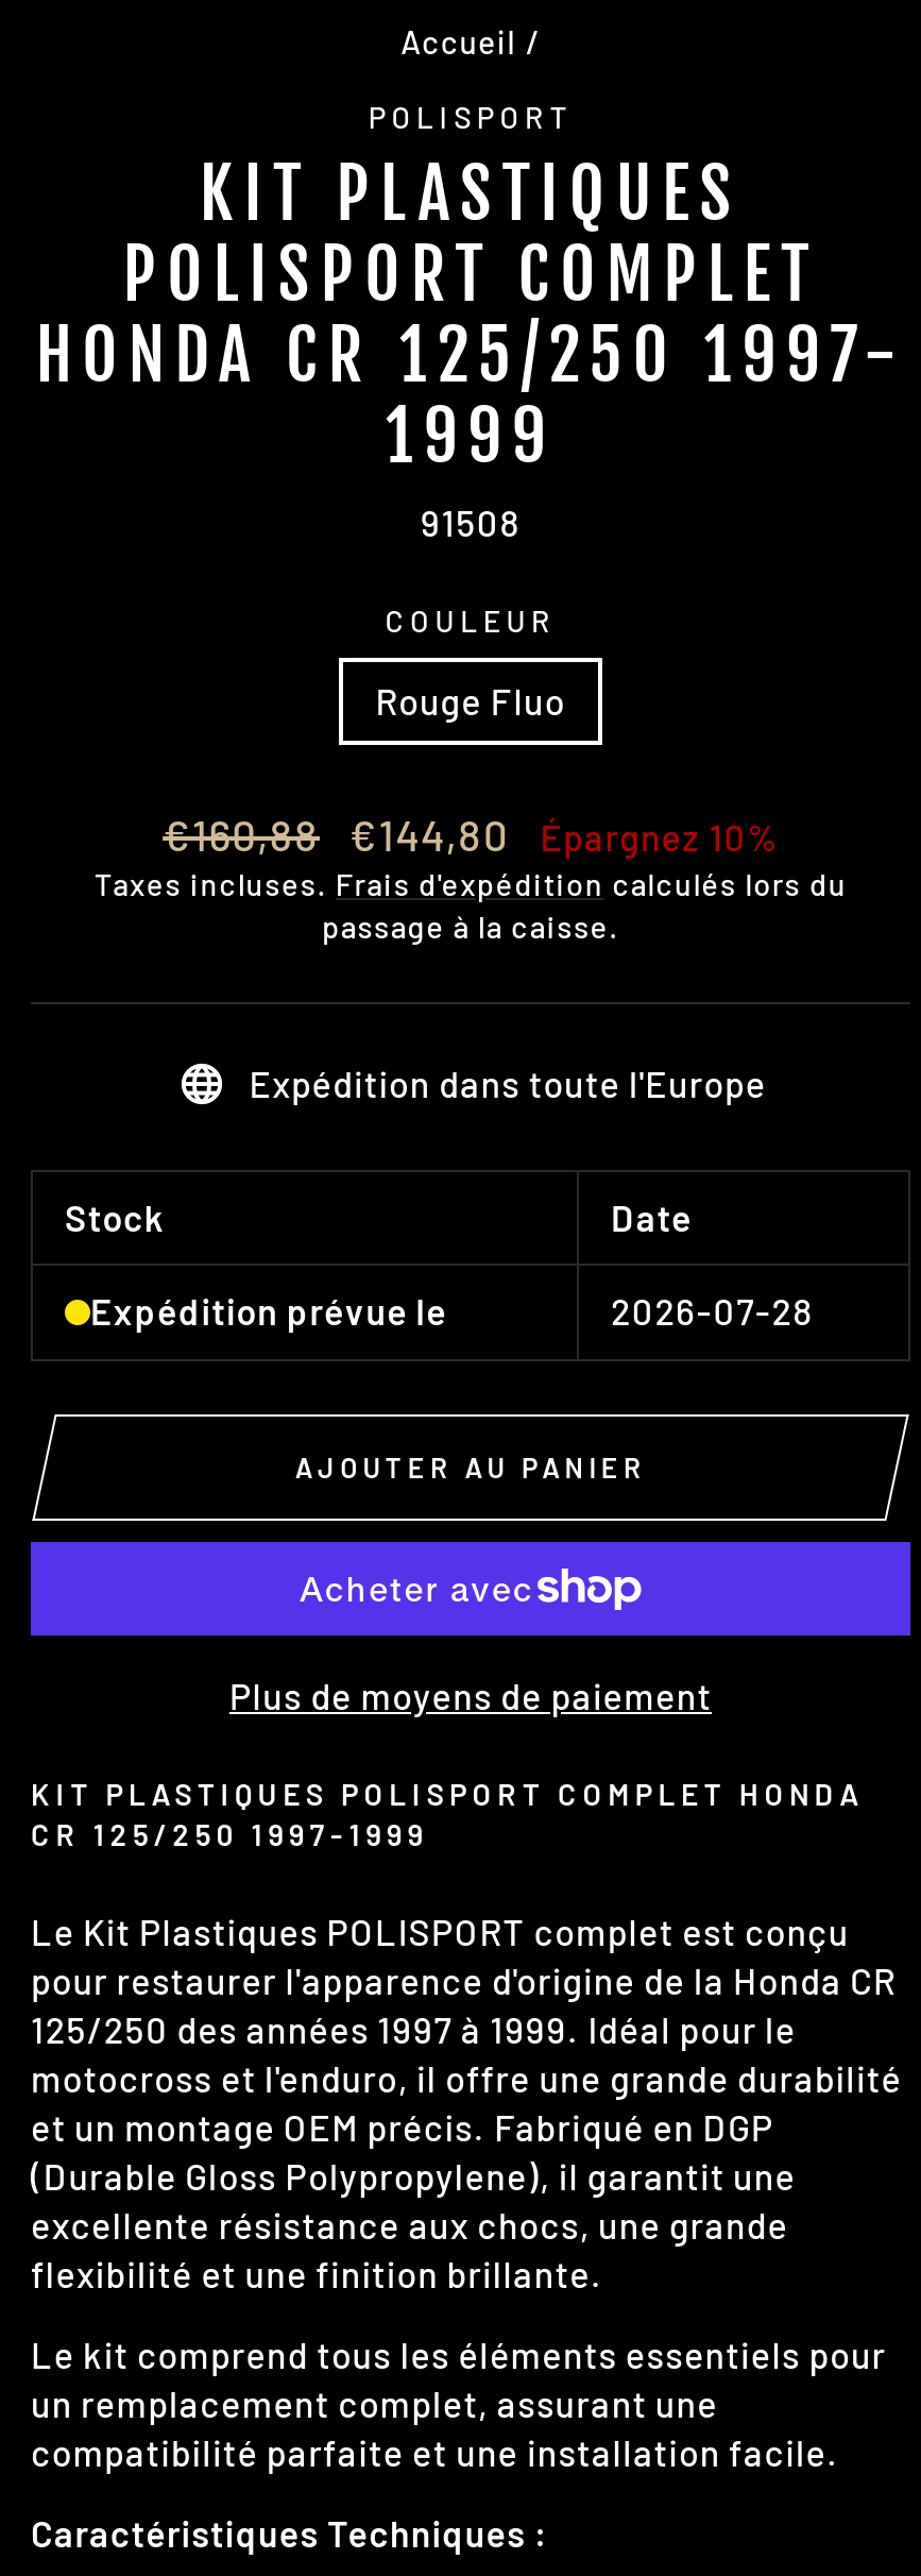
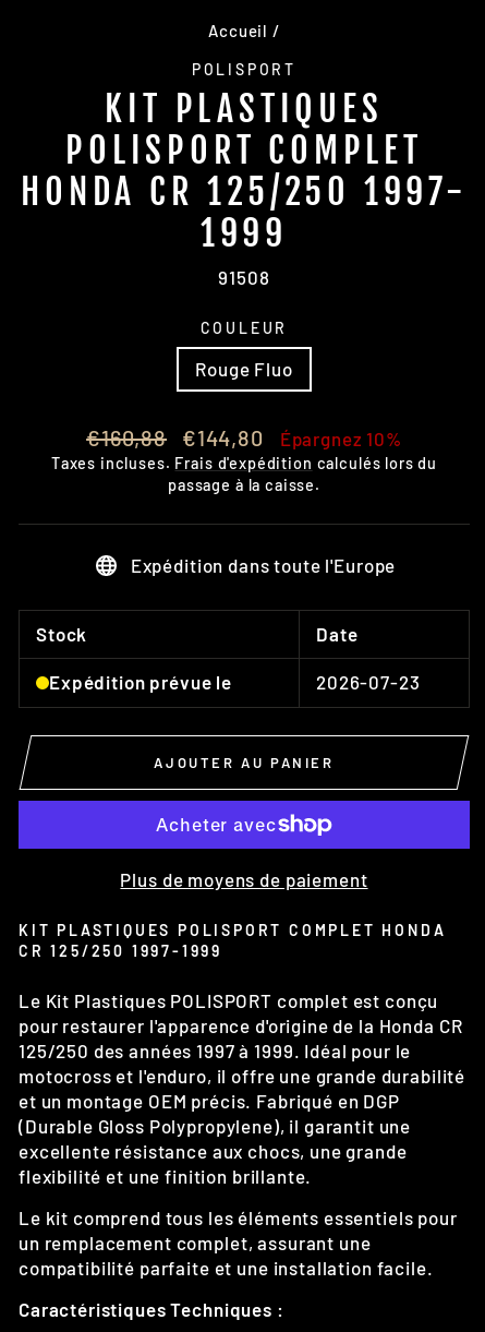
[611,1288,814,1331] 2026-07-28 -> [316,670,420,692] 2026-07-23

